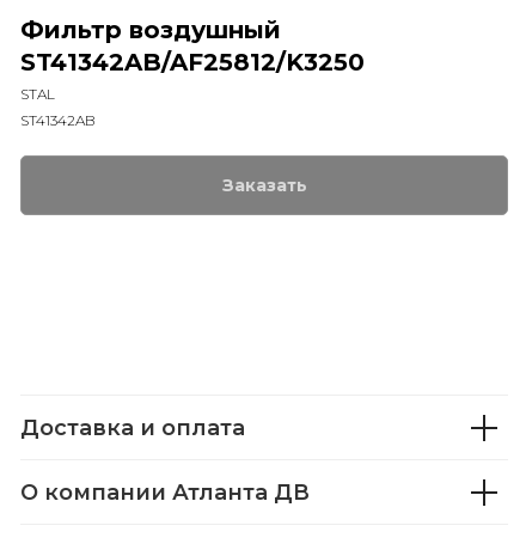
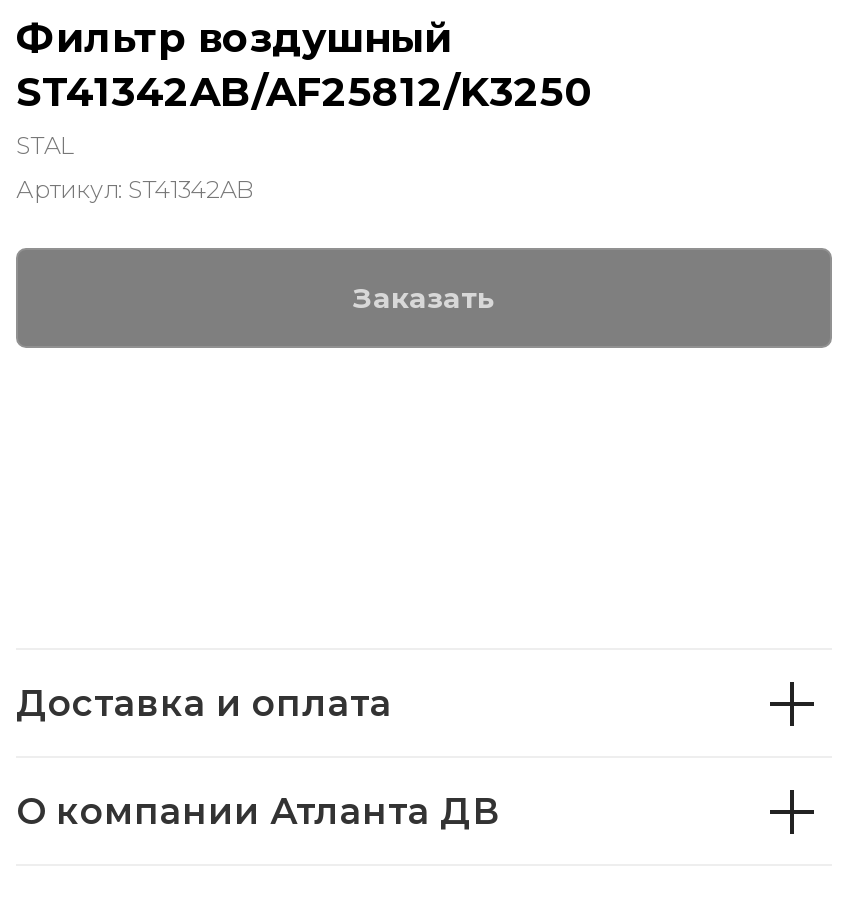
[20,111,96,129] ST41342AB -> [16,174,254,204] Артикул: ST41342AB

